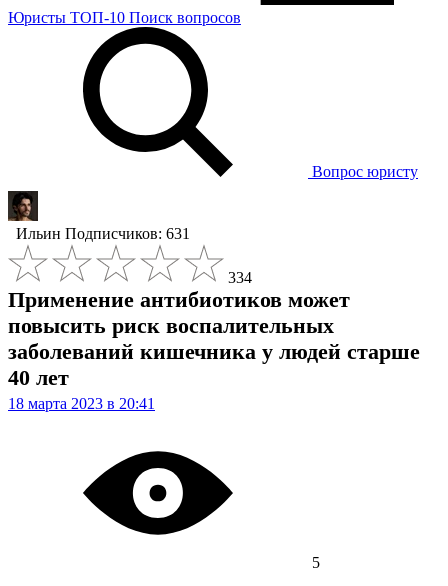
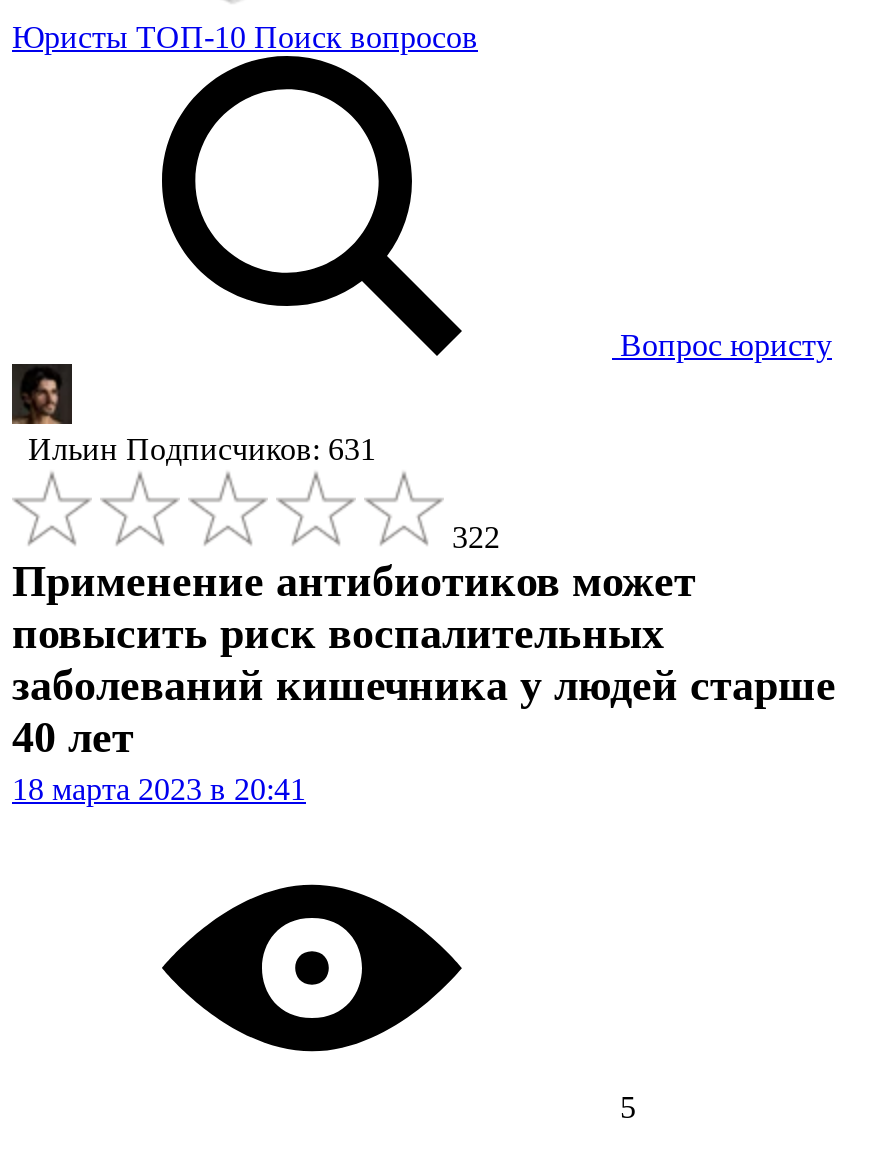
[228,269,252,286] 334 -> [452,520,500,554] 322

